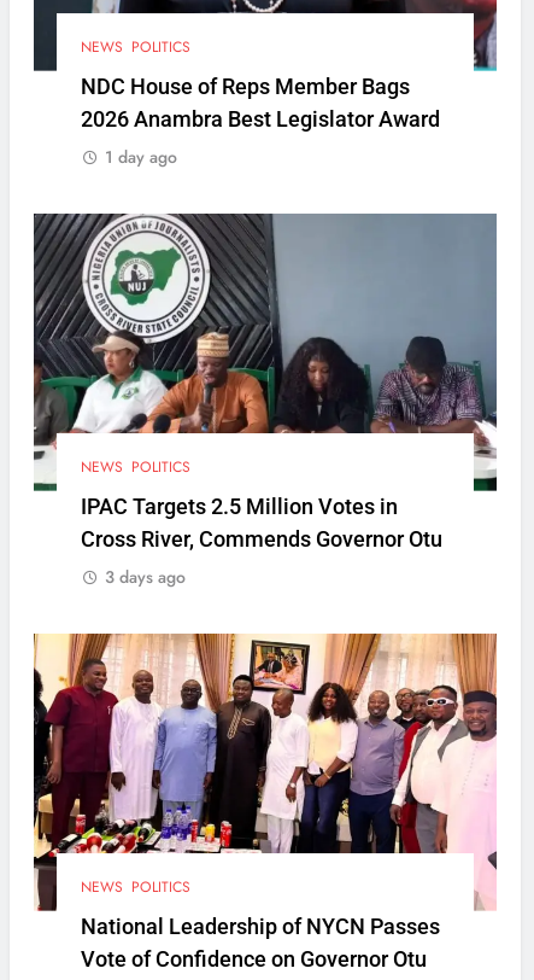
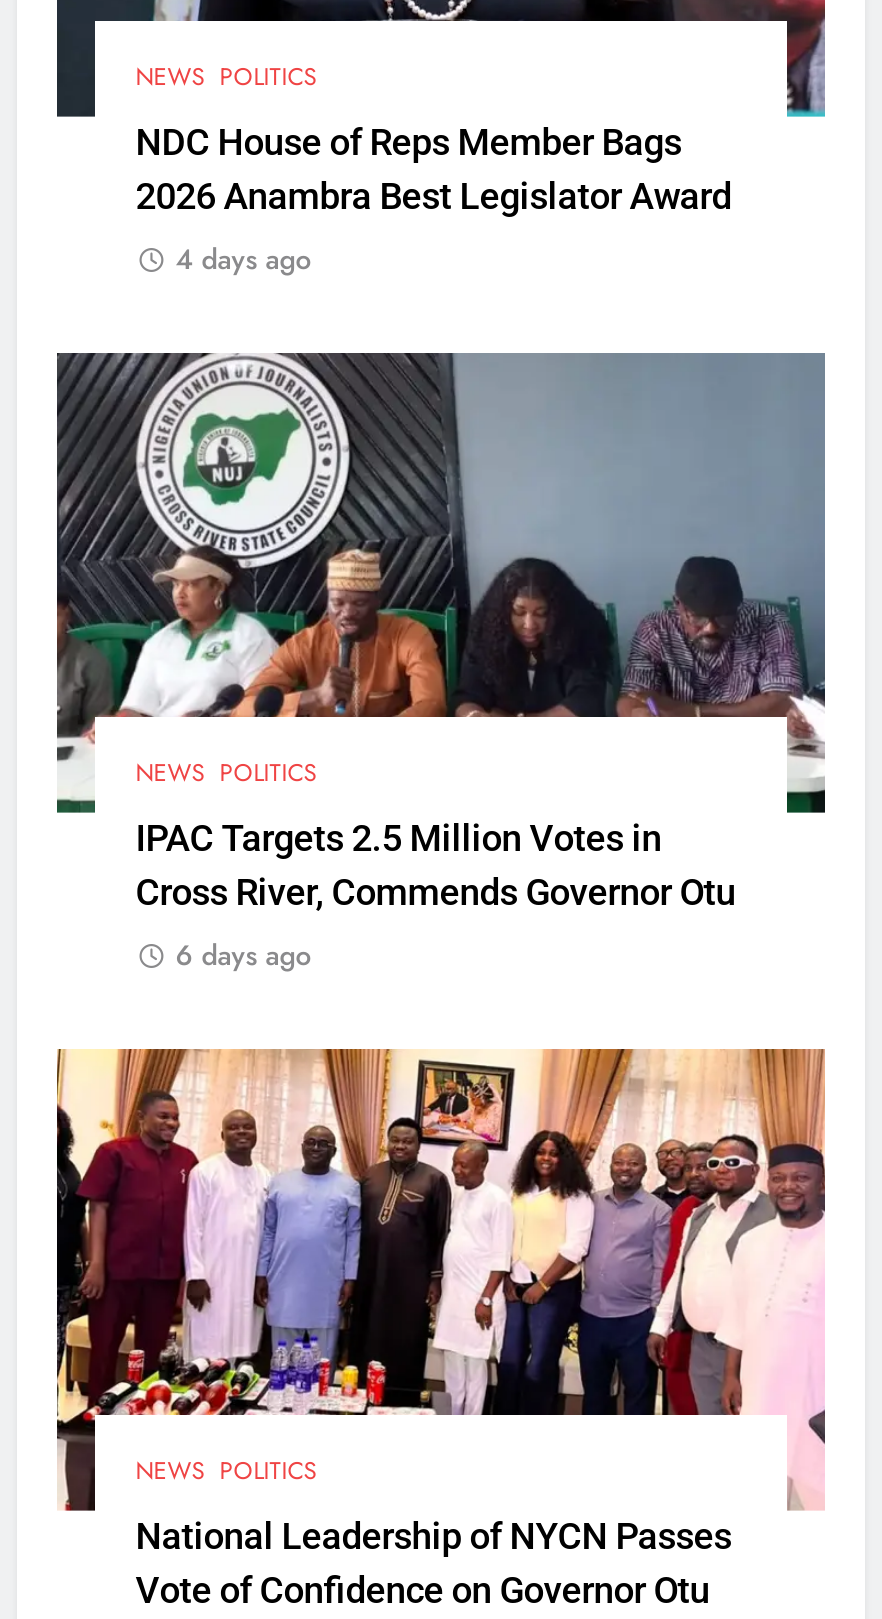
[105,144,177,168] 1 day ago -> [175,239,311,279] 4 days ago
[105,565,186,589] 3 days ago -> [175,936,311,976] 6 days ago

